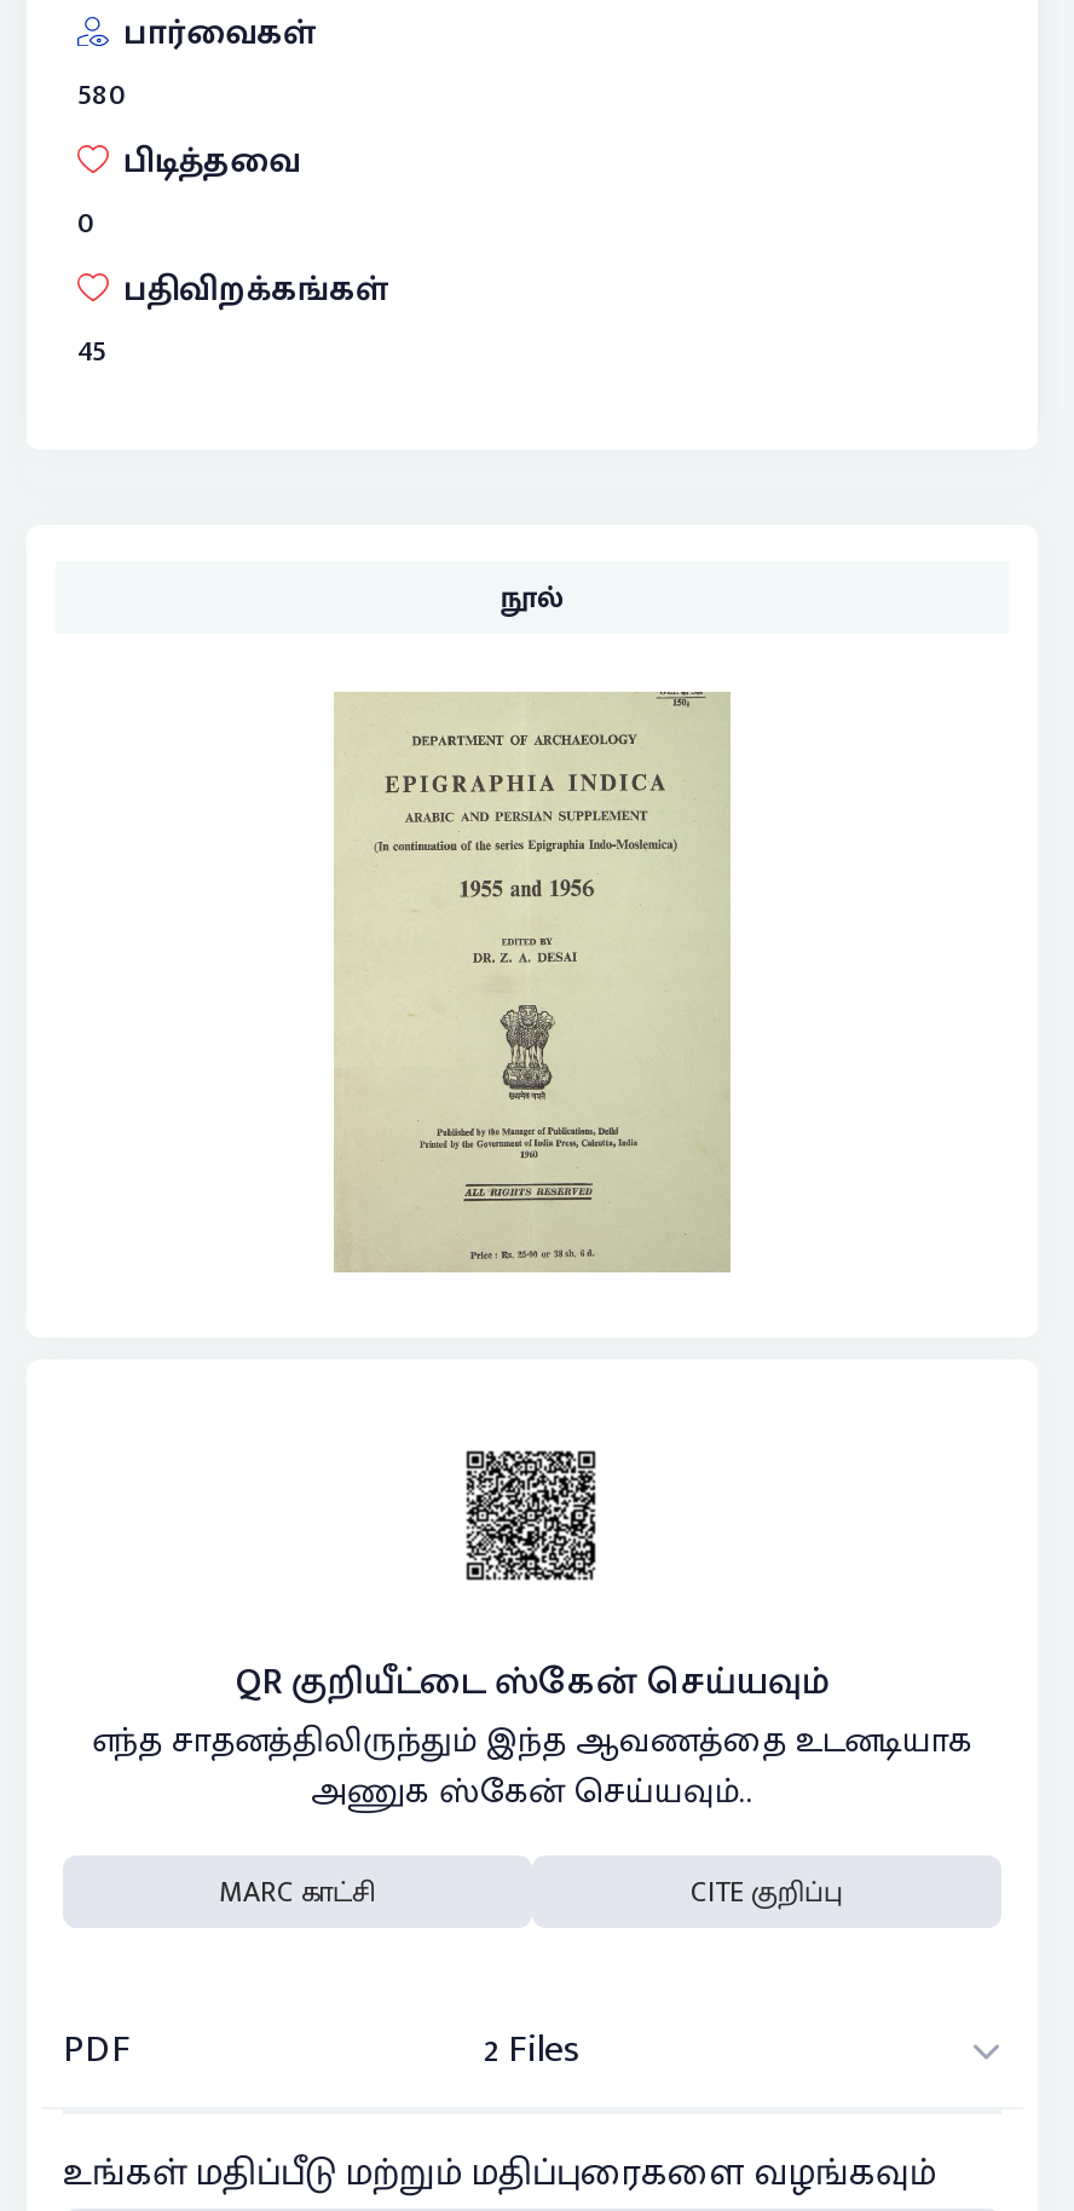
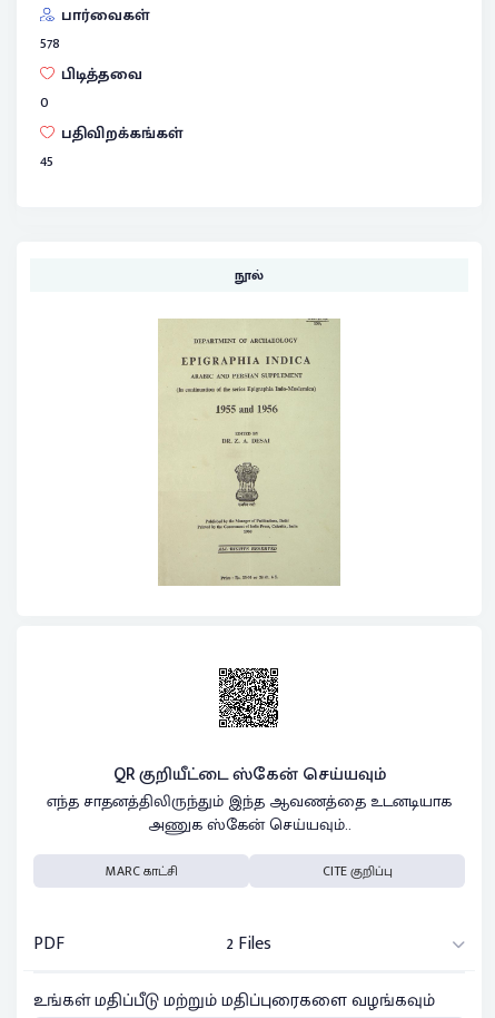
[77,65,128,123] 580 -> [40,30,60,57] 578

